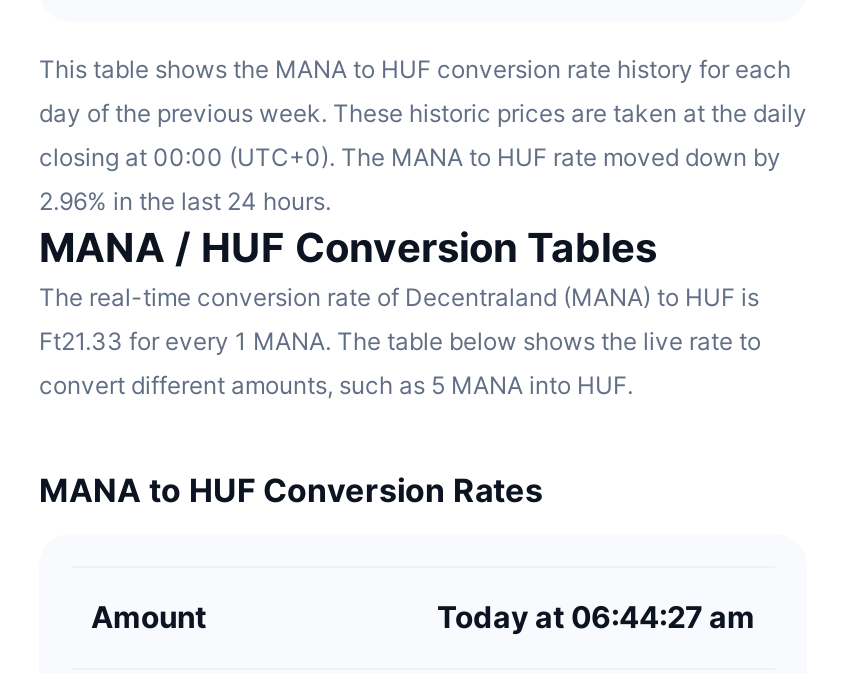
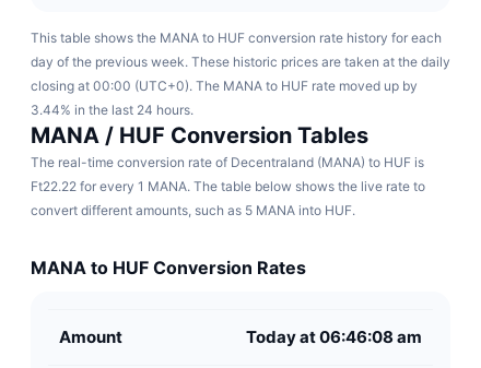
[39,142,781,172] closing at 00:00 (UTC+0). The MANA to HUF rate moved down by -> [31,78,418,94] closing at 00:00 (UTC+0). The MANA to HUF rate moved up by
[39,186,331,216] 2.96% in the last 24 hours. -> [31,102,193,118] 3.44% in the last 24 hours.
[39,326,761,356] Ft21.33 for every 1 MANA. The table below shows the live rate to -> [31,178,425,194] Ft22.22 for every 1 MANA. The table below shows the live rate to
[437,598,755,636] Today at 06:44:27 am -> [246,327,422,347] Today at 06:46:08 am

